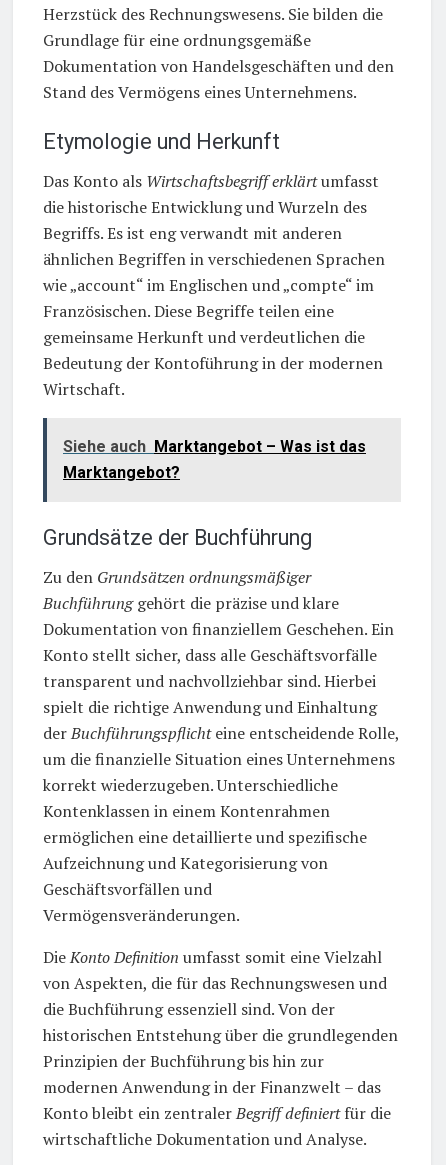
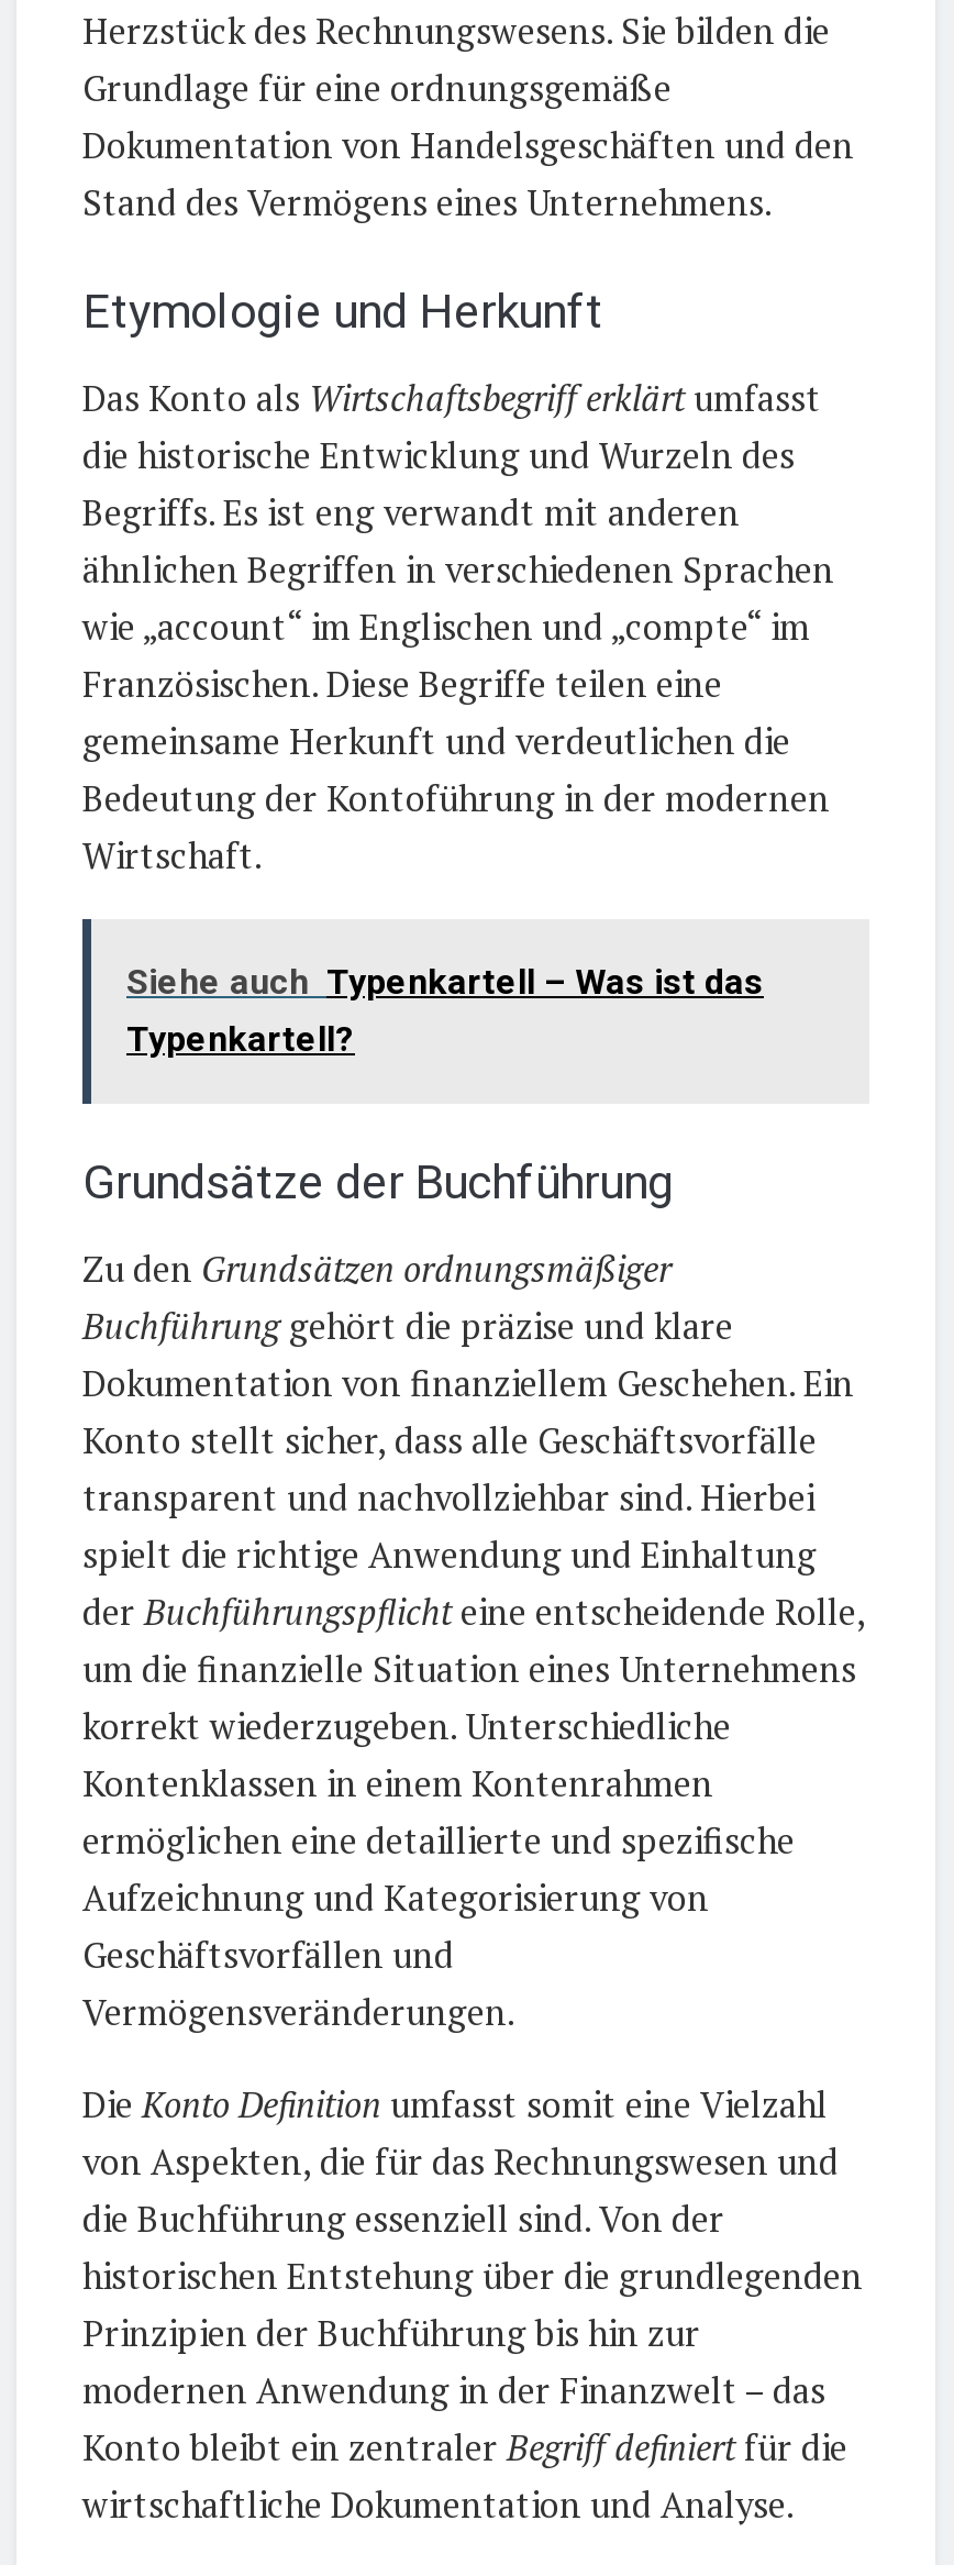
[63,436,366,481] Siehe auch Marktangebot – Was ist das | Marktangebot? -> [126,960,764,1059] Siehe auch Typenkartell – Was ist das | Typenkartell?

